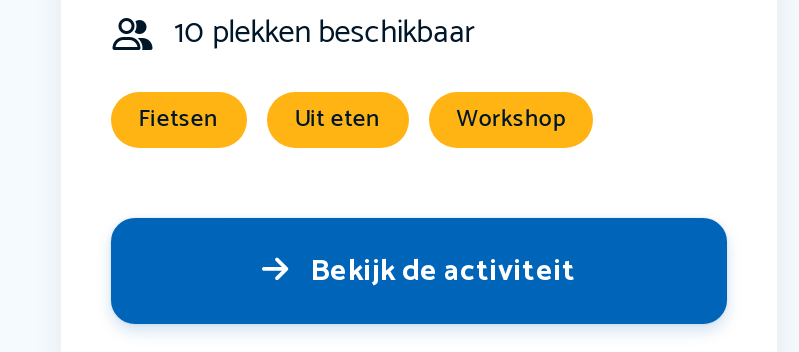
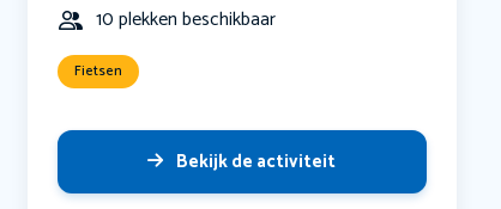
[295,101,565,139] Uit eten | Workshop -> none

